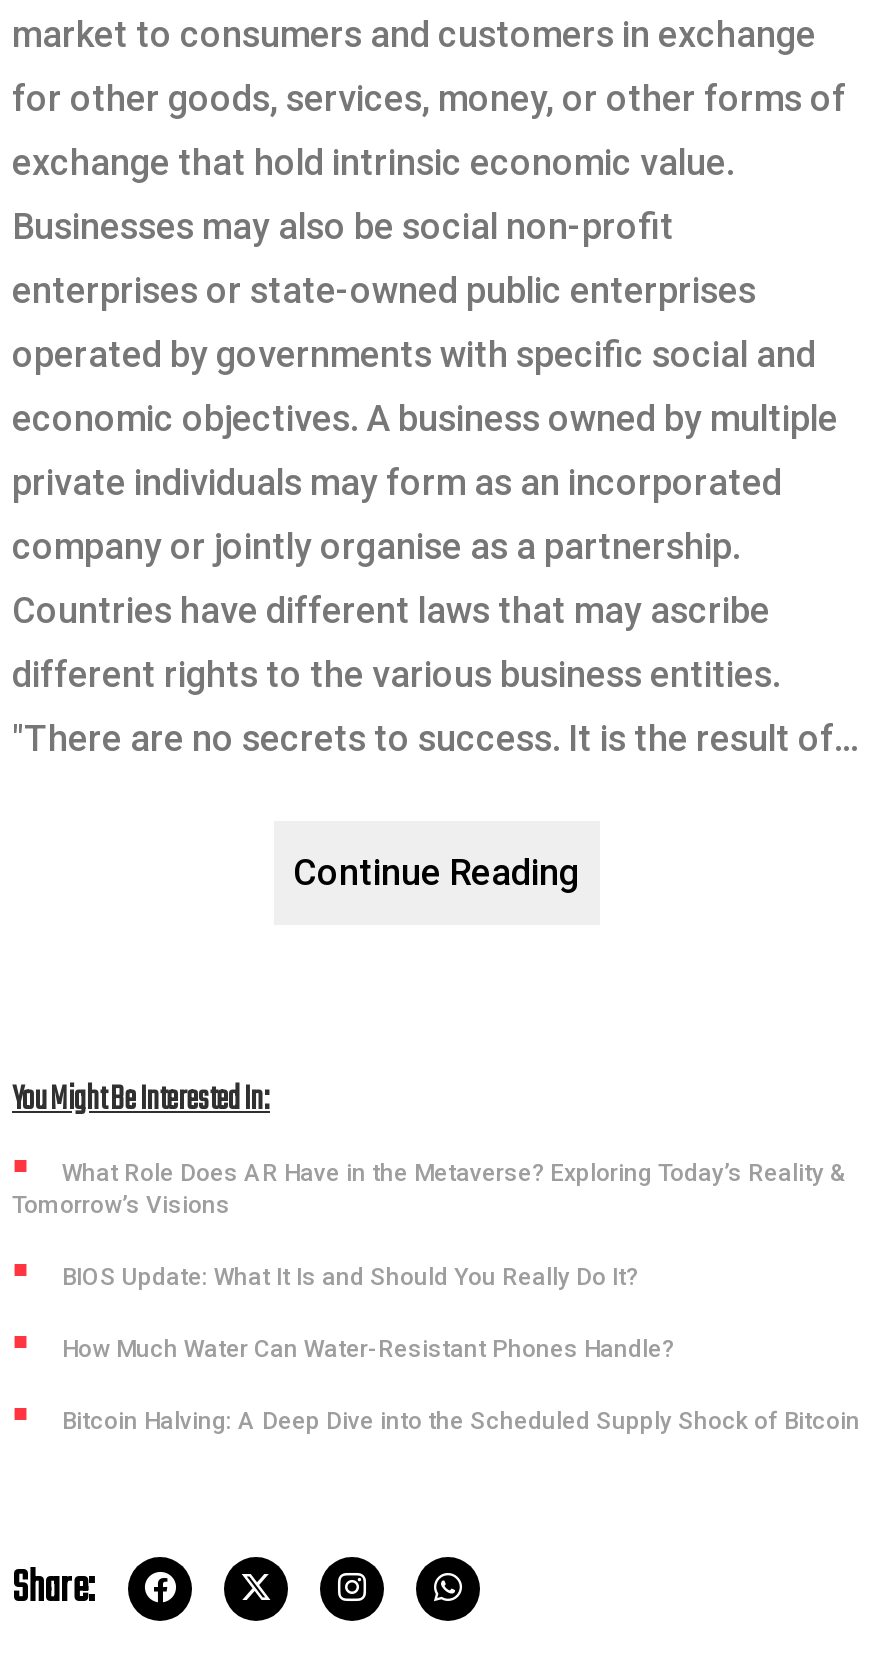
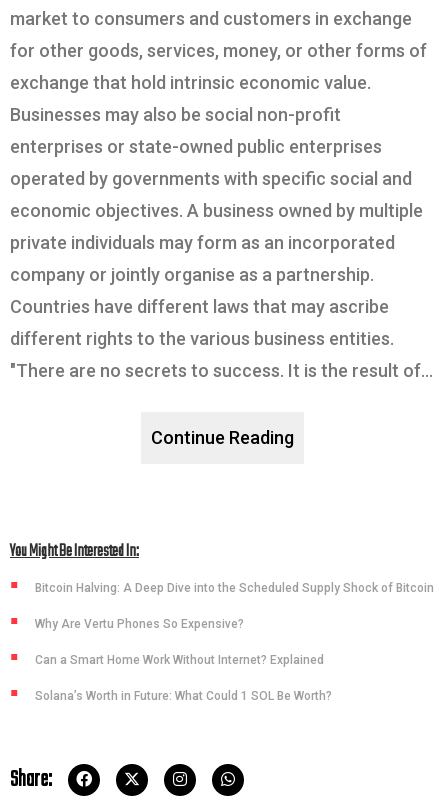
[12,1160,846,1364] What Role Does AR Have in the Metaverse? Exploring Today’s Reality & | Tomorrow’s Visions | BIOS Update: What It Is and Should You Really Do It? | How Much Water Can Water-Resistant Phones Handle? -> none
moved [62,1408,860,1436] -> [35,581,434,595]: Bitcoin Halving: A Deep Dive into the Scheduled Supply Shock of Bitcoin
none -> [35,617,332,703] Why Are Vertu Phones So Expensive? | Can a Smart Home Work Without Internet? Explained | Solana’s Worth in Future: What Could 1 SOL Be Worth?

